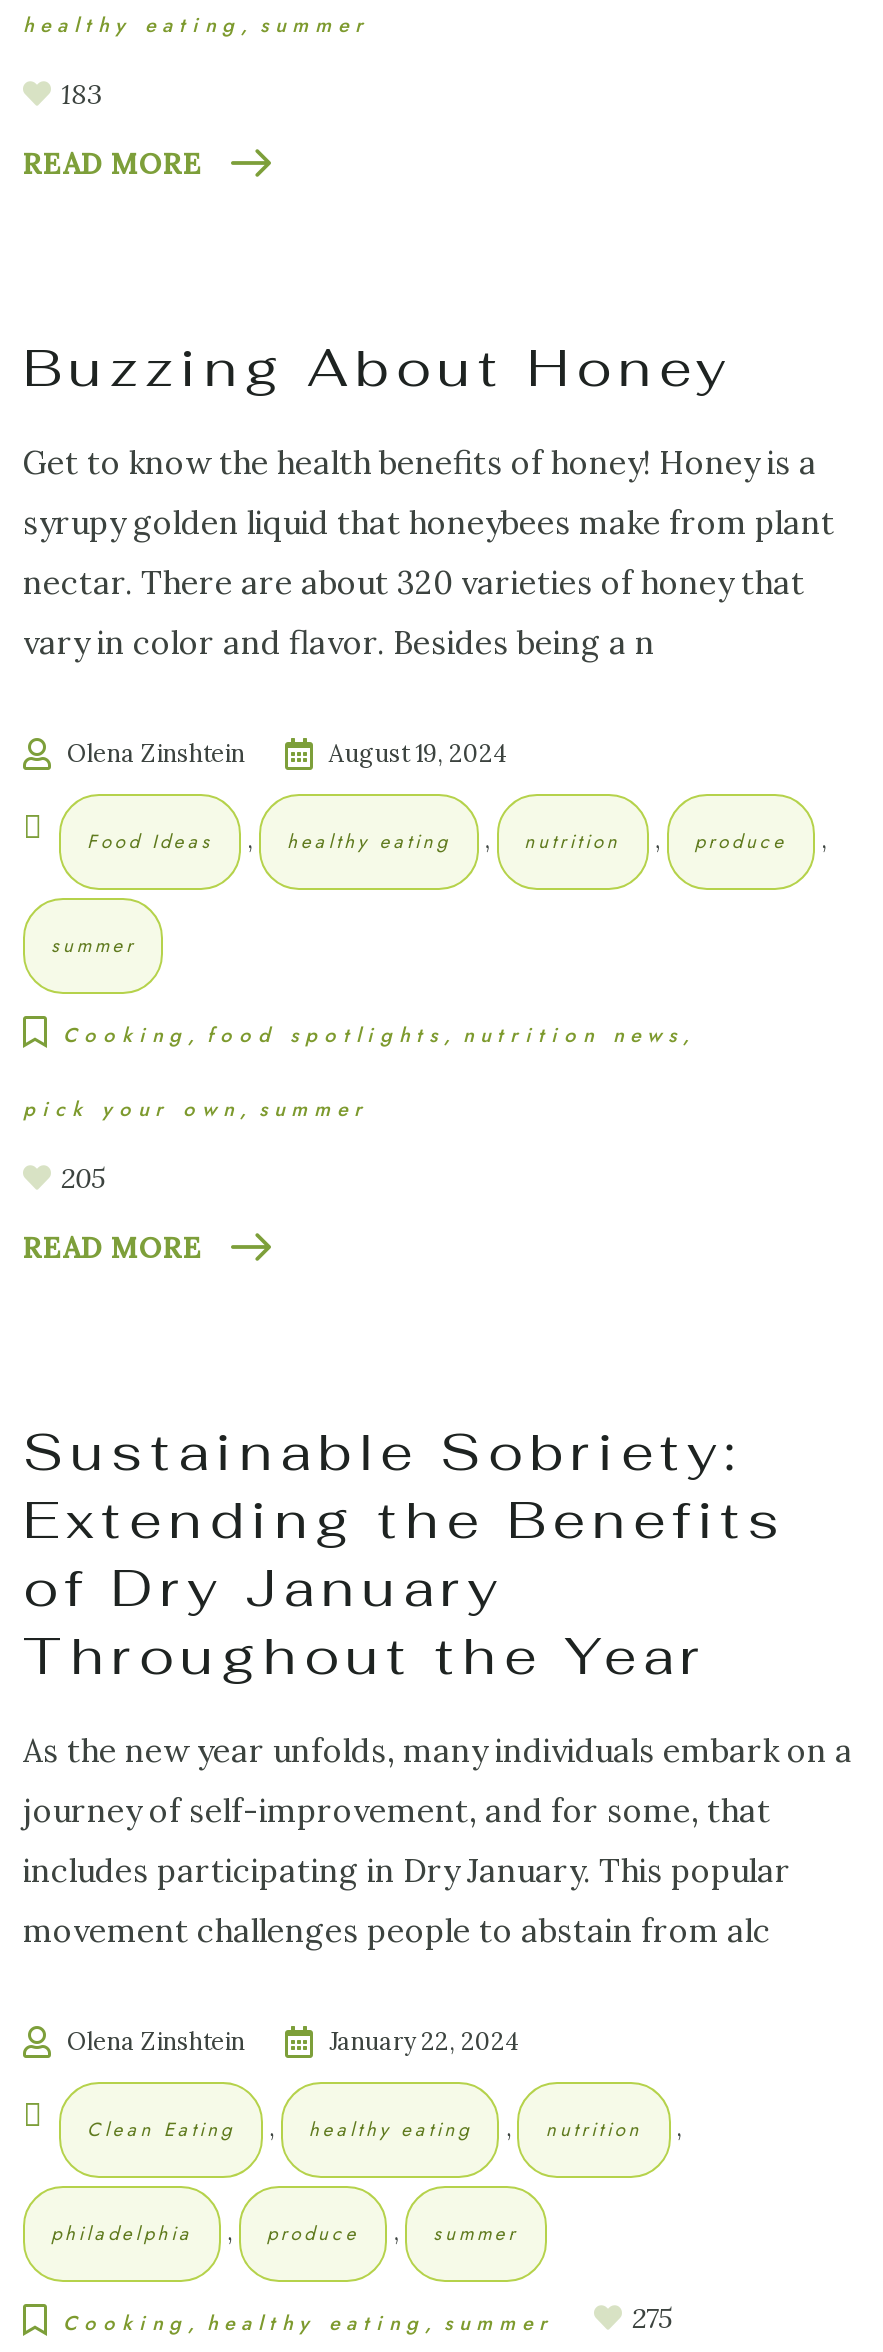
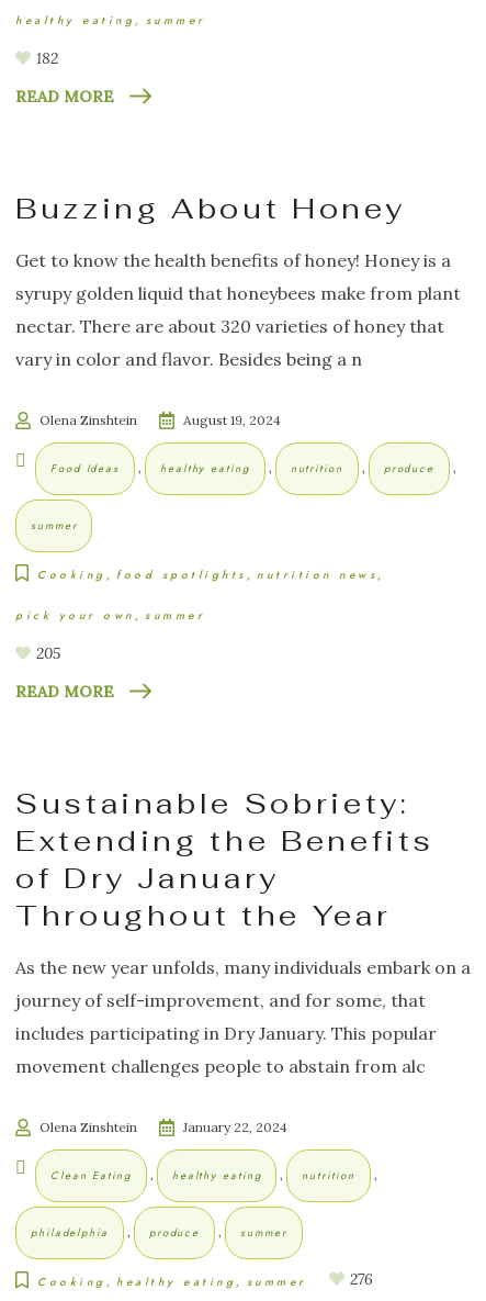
[61,76,103,112] 183 -> [36,48,58,68] 182
[632,2300,672,2336] 275 -> [349,1269,372,1289] 276

